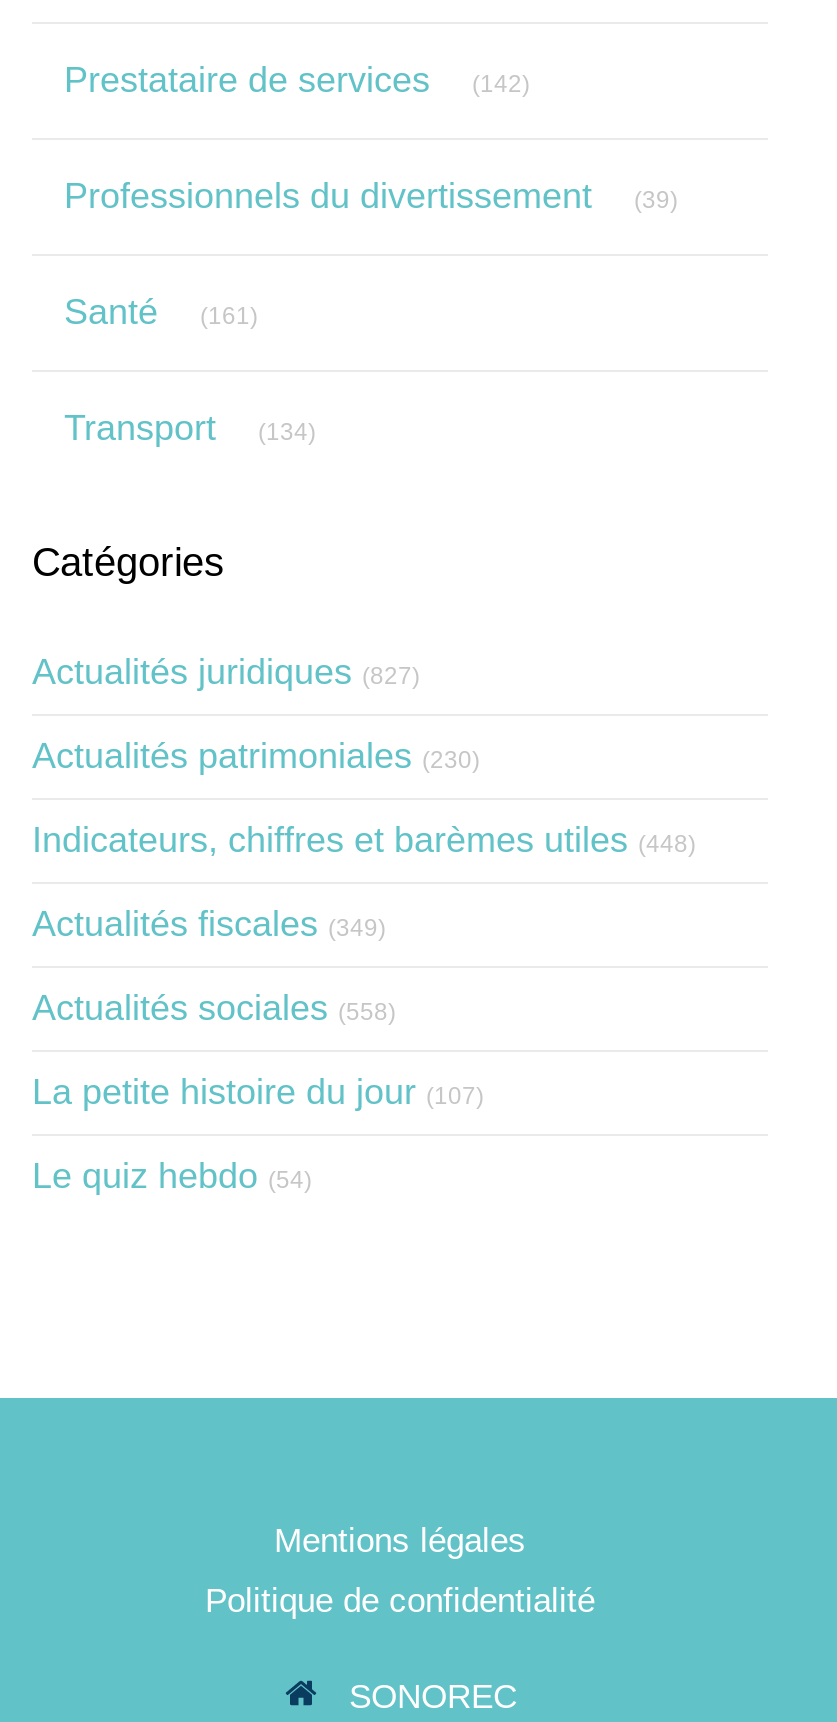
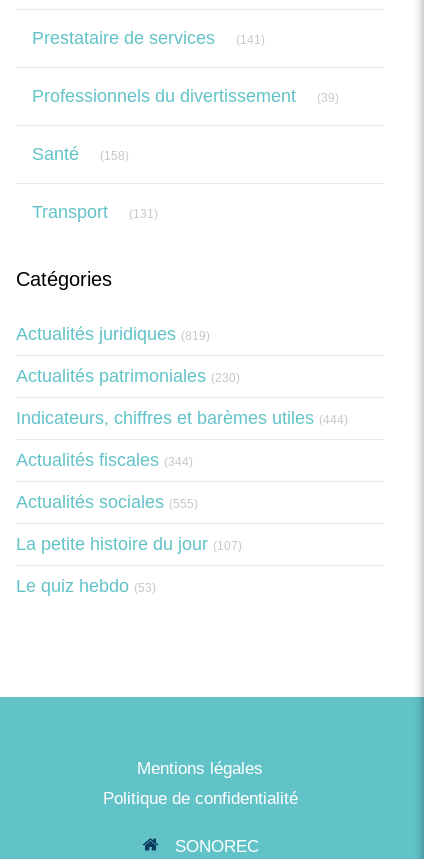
[64,59,530,99] Prestataire de services (142) -> [32,28,265,48] Prestataire de services (141)
[64,291,258,331] Santé (161) -> [32,144,129,164] Santé (158)
[64,407,316,447] Transport (134) -> [32,202,158,222] Transport (131)
[32,651,420,691] Actualités juridiques (827) -> [16,324,210,344] Actualités juridiques (819)
[32,819,696,859] Indicateurs, chiffres et barèmes utiles (448) -> [16,408,348,428] Indicateurs, chiffres et barèmes utiles (444)
[32,903,386,943] Actualités fiscales (349) -> [16,450,193,470] Actualités fiscales (344)
[32,987,396,1027] Actualités sociales (558) -> [16,492,198,512] Actualités sociales (555)
[32,1155,312,1195] Le quiz hebdo (54) -> [16,576,156,596] Le quiz hebdo (53)

